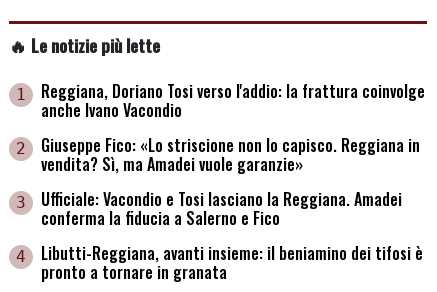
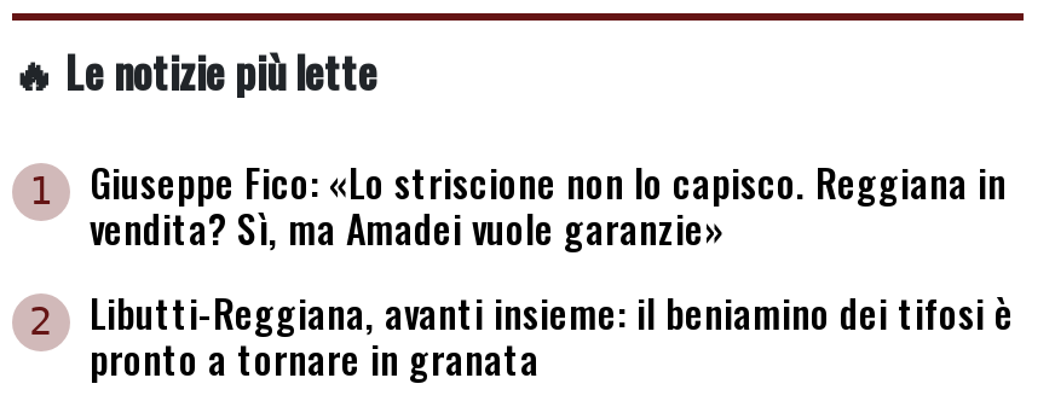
[16,79,425,158] Reggiana, Doriano Tosi verso l'addio: la frattura coinvolge | anche Ivano Vacondio | 2 -> none
[16,187,402,266] 3 | Ufficiale: Vacondio e Tosi lasciano la Reggiana. Amadei | conferma la fiducia a Salerno e Fico | 4 -> [29,299,53,345] 2

